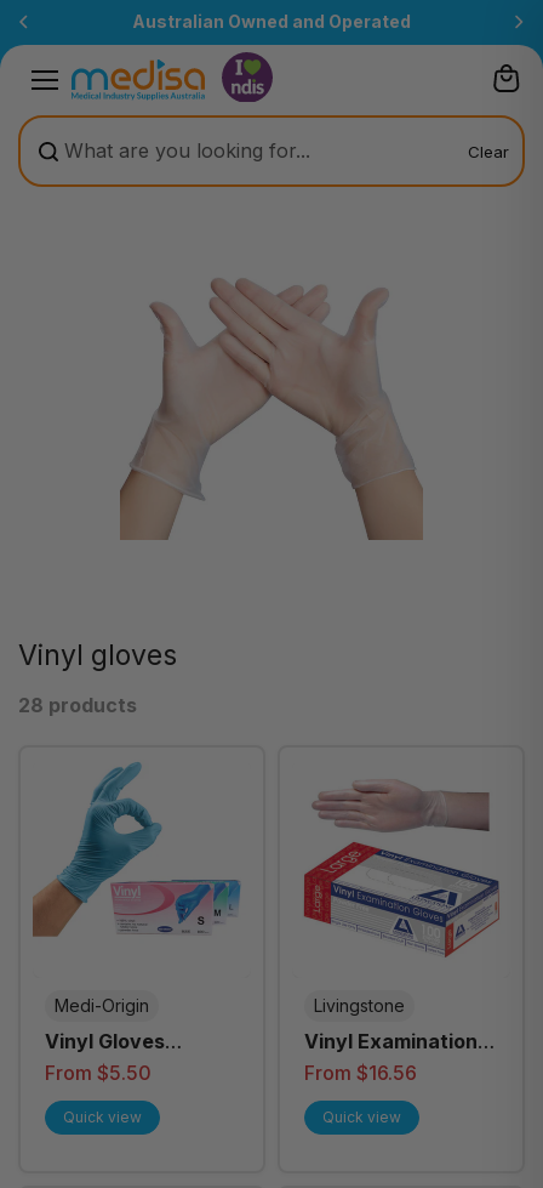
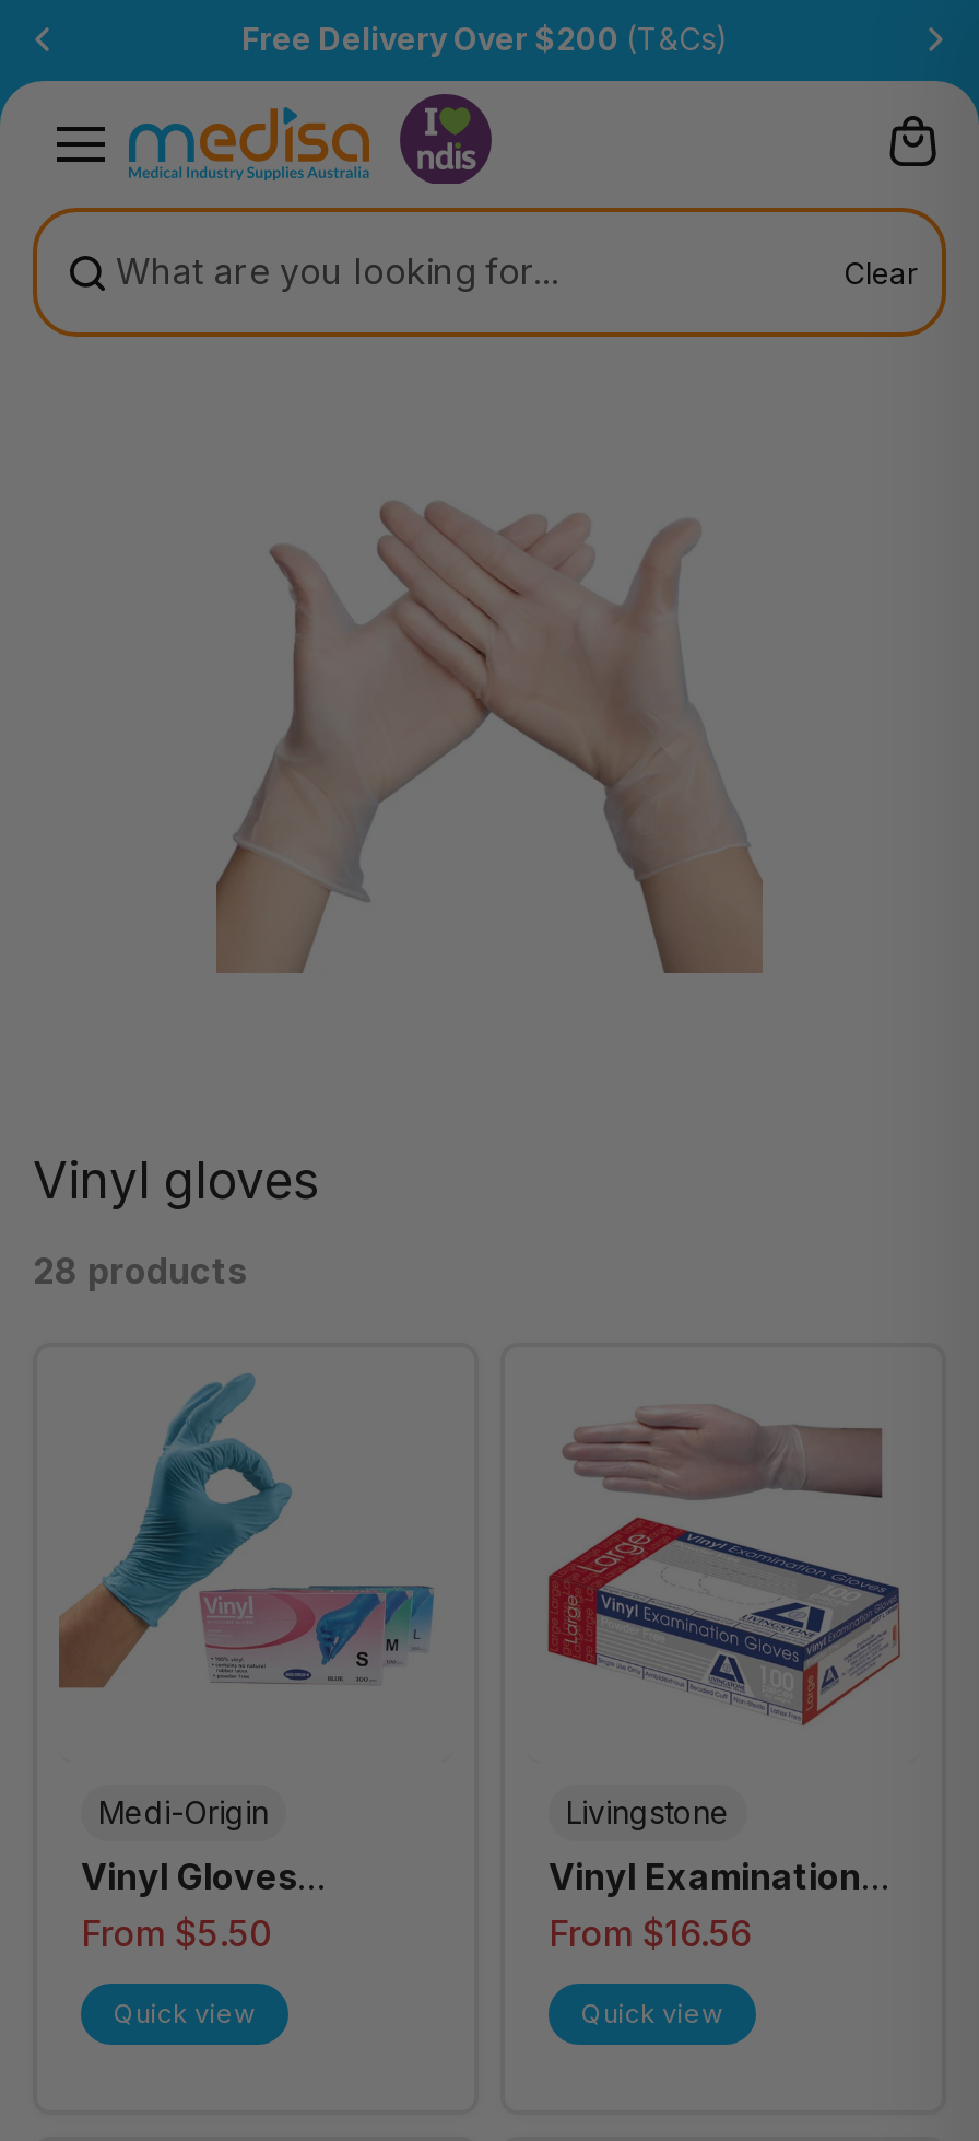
[132,11,411,32] Australian Owned and Operated -> [241,20,738,57] Free Delivery Over $200 (T&Cs)

